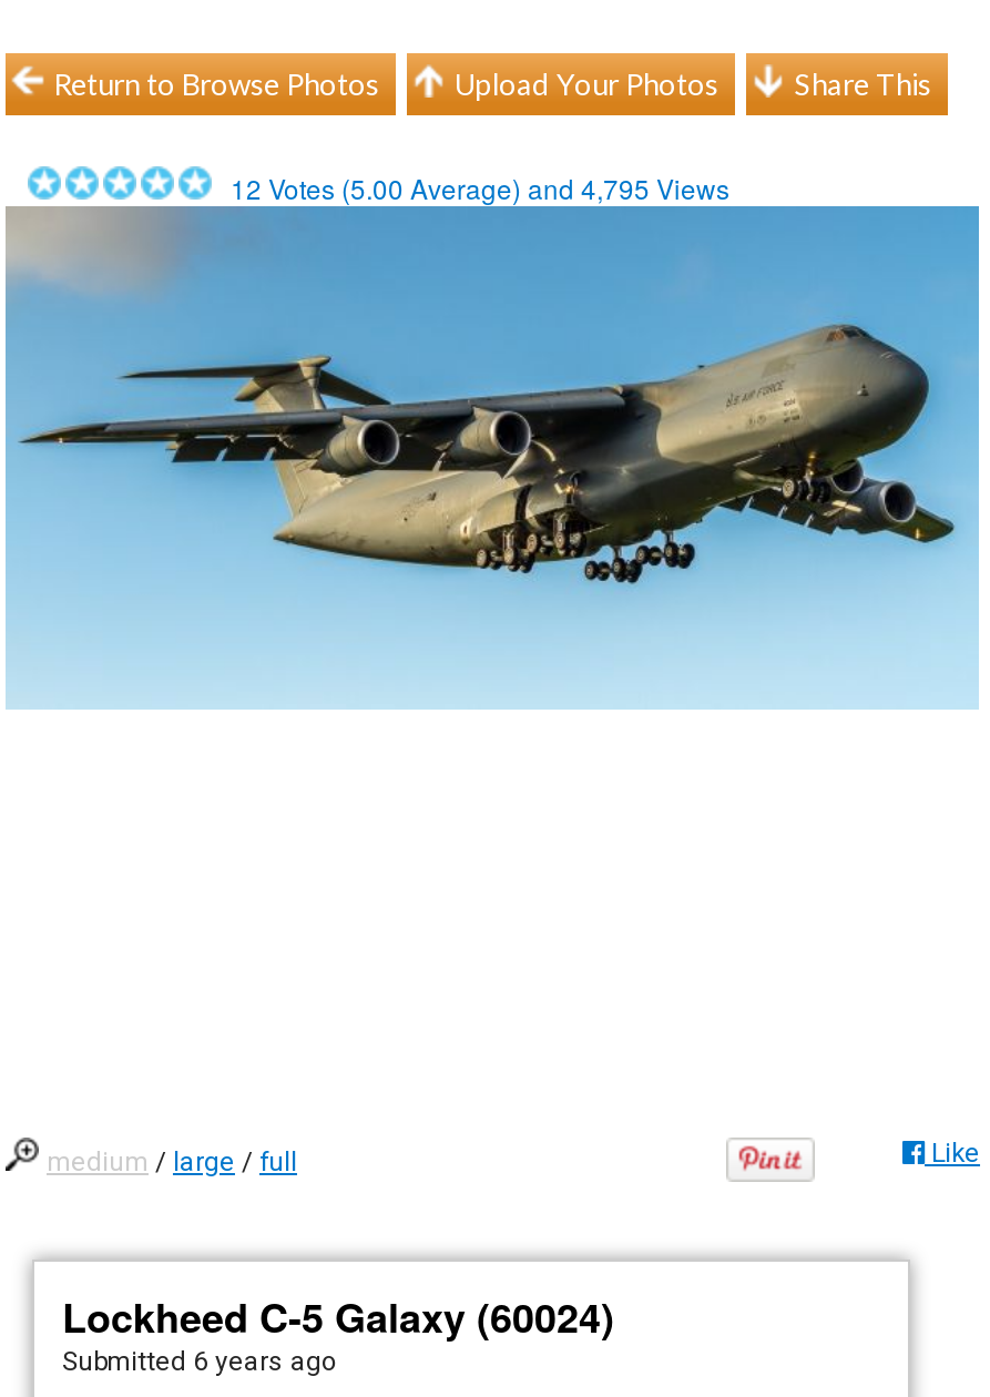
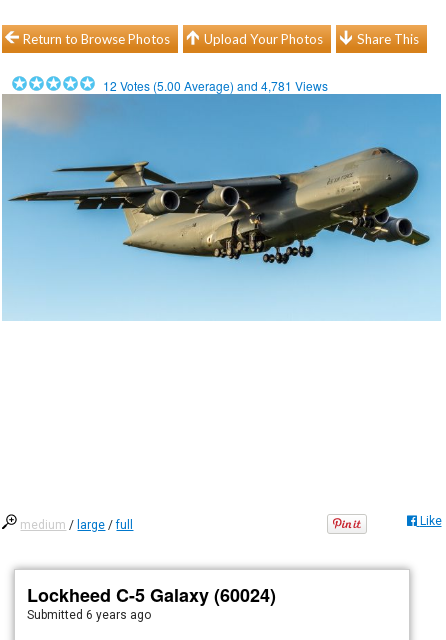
[231,168,743,206] 12 Votes (5.00 Average) and 4,795 Views -> [103,77,334,94] 12 Votes (5.00 Average) and 4,781 Views

